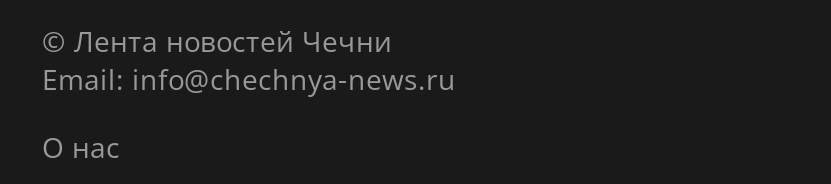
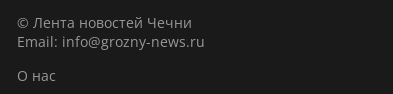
[42,60,456,98] Email: info@chechnya-news.ru -> [17,32,205,51] Email: info@grozny-news.ru

